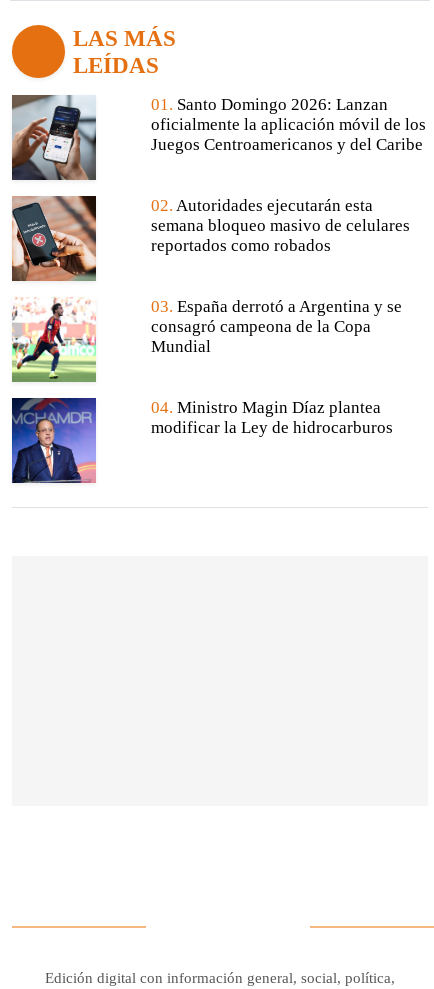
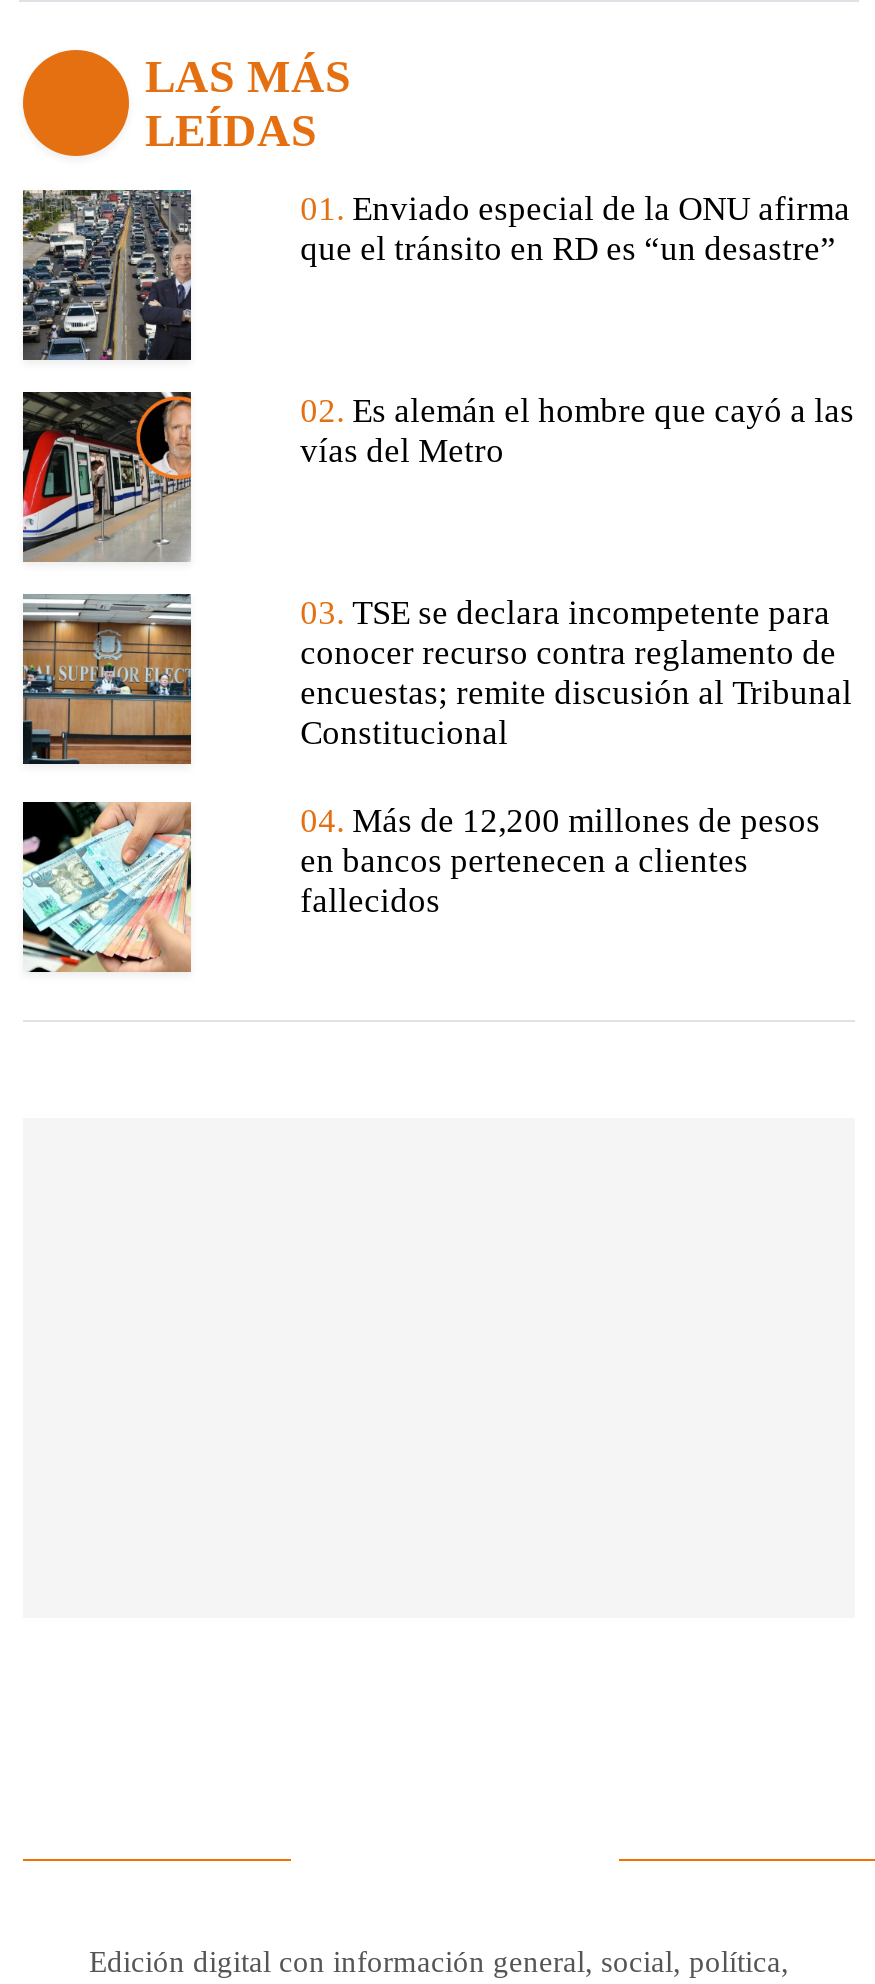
[12,95,96,181] [image] -> [21,188,193,362] [image]
[151,95,426,154] 01. Santo Domingo 2026: Lanzan | oficialmente la aplicación móvil de los | Juegos Centroamericanos y del Caribe -> [300,190,850,268] 01. Enviado especial de la ONU afirma | que el tránsito en RD es “un desastre”
[12,195,97,281] [image] -> [21,390,193,562] [image]
[151,196,410,255] 02. Autoridades ejecutarán esta | semana bloqueo masivo de celulares | reportados como robados -> [300,392,854,470] 02. Es alemán el hombre que cayó a las | vías del Metro
[11,297,97,383] [image] -> [21,592,193,766] [image]
[151,297,402,356] 03. España derrotó a Argentina y se | consagró campeona de la Copa | Mundial -> [300,594,852,752] 03. TSE se declara incompetente para | conocer recurso contra reglamento de | encuestas; remite discusión al Tribunal | Constitucional
[11,397,97,484] [image] -> [21,800,193,974] [image]
[151,398,393,437] 04. Ministro Magin Díaz plantea | modificar la Ley de hidrocarburos -> [300,802,820,920] 04. Más de 12,200 millones de pesos | en bancos pertenecen a clientes | fallecidos

